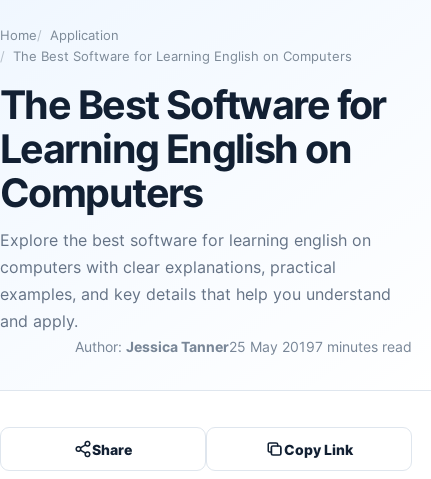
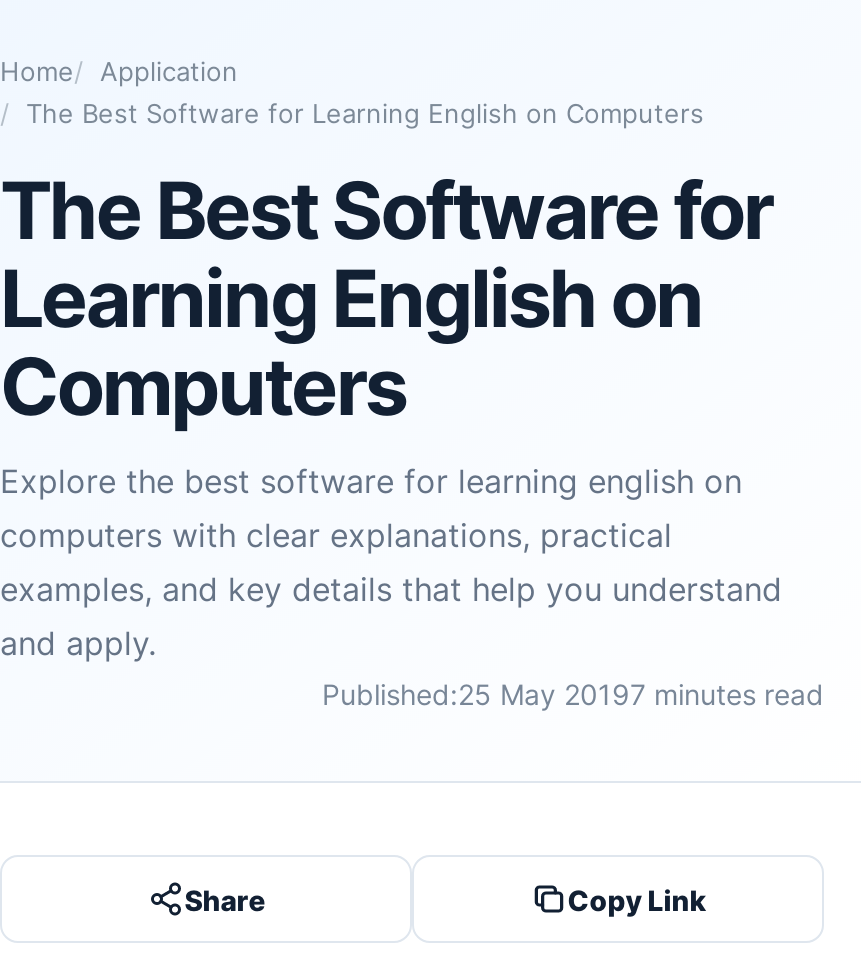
[75,338,412,355] Author: Jessica Tanner25 May 20197 minutes read -> [322,677,824,711] Published:25 May 20197 minutes read

